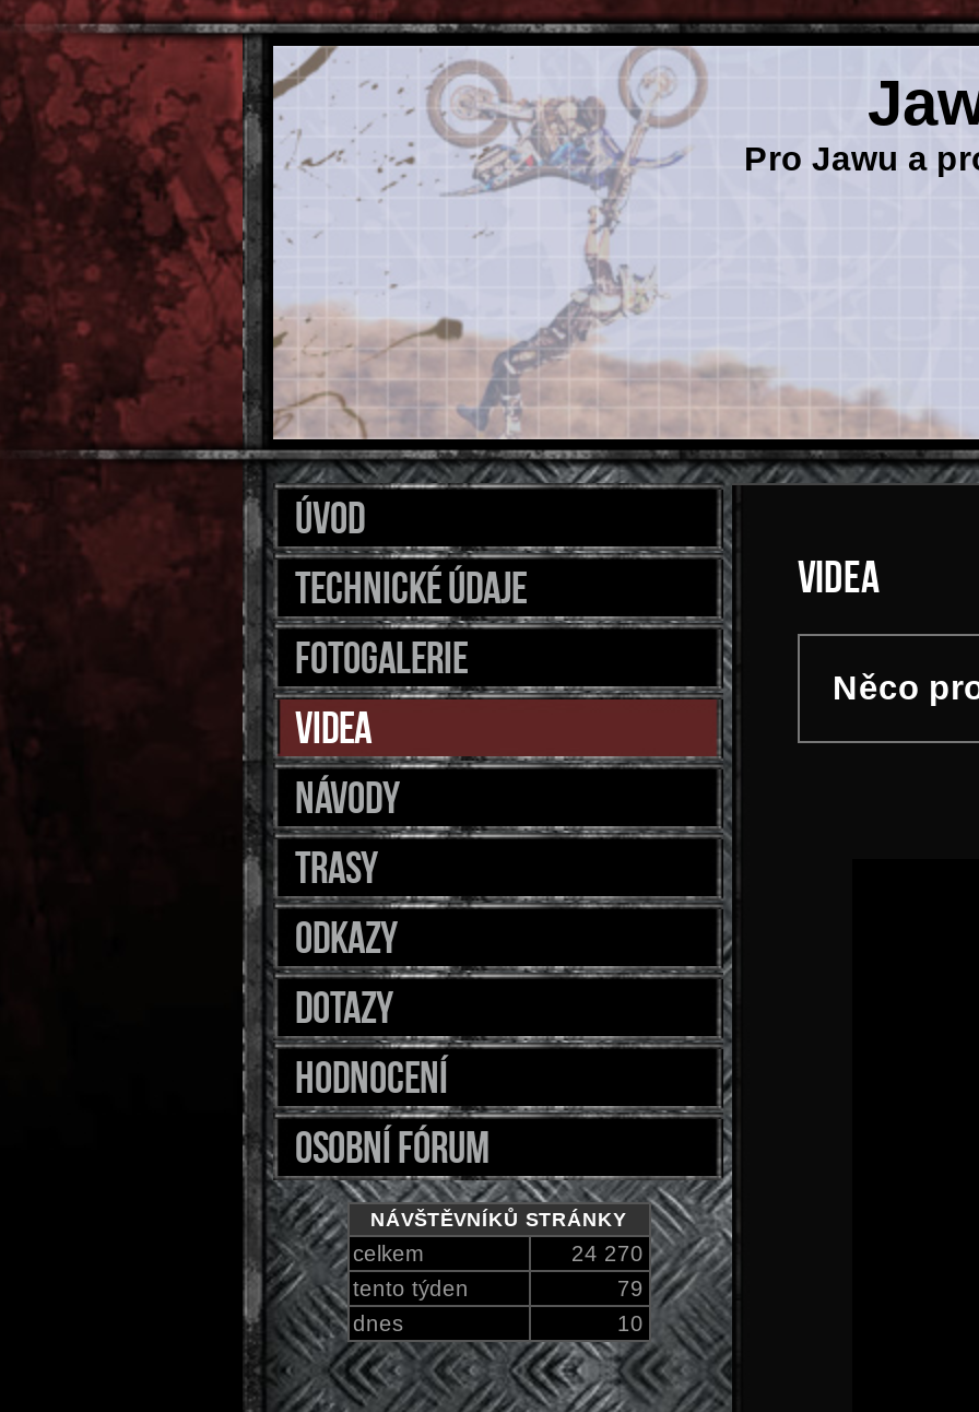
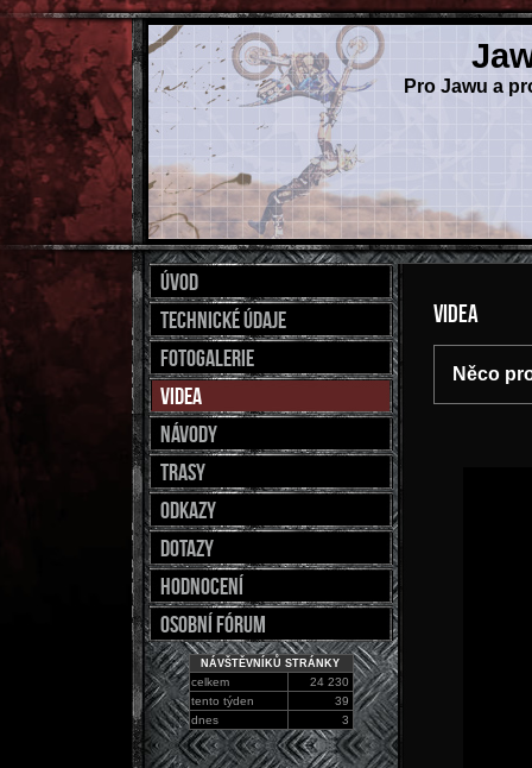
[571,1242,644,1266] 24 270 -> [311,675,350,688] 24 230
[617,1276,644,1301] 79 -> [335,694,350,707] 39
[617,1311,644,1335] 10 -> [343,713,350,726] 3

